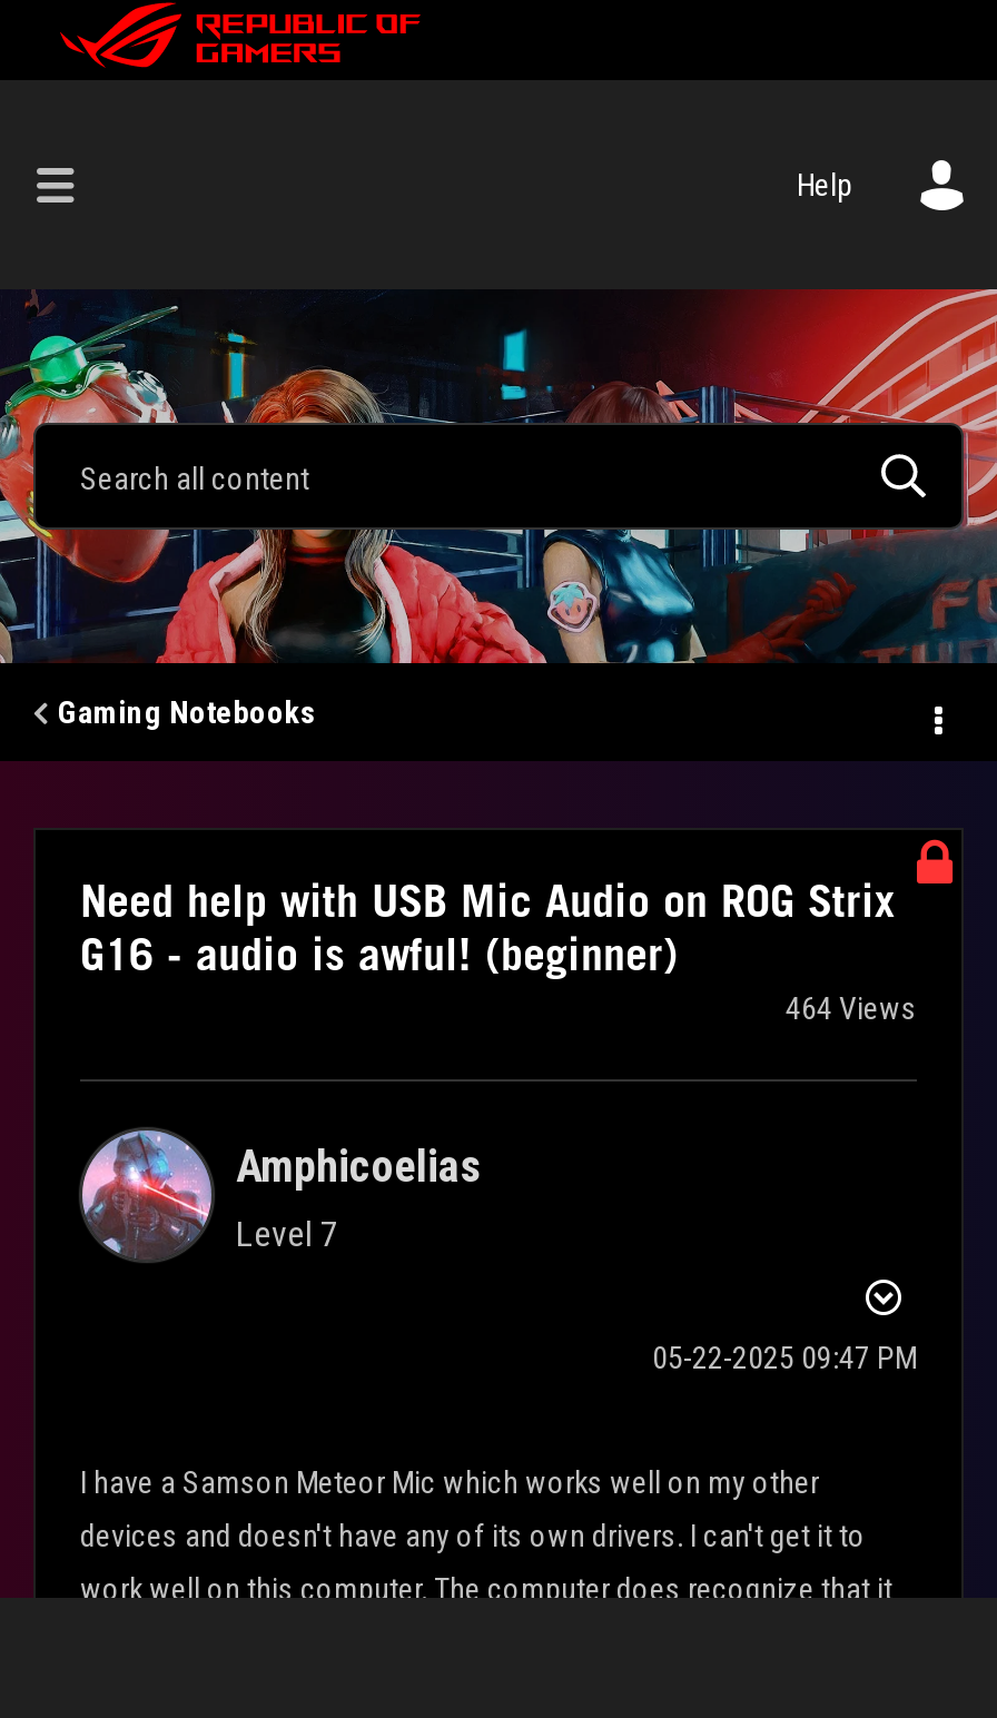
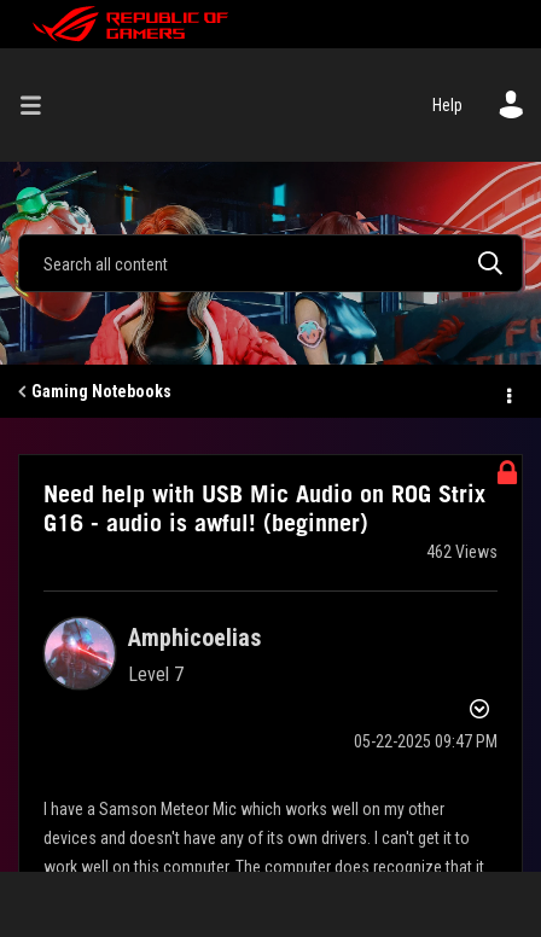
[786,990,917,1026] 464 Views -> [426,542,498,561] 462 Views

